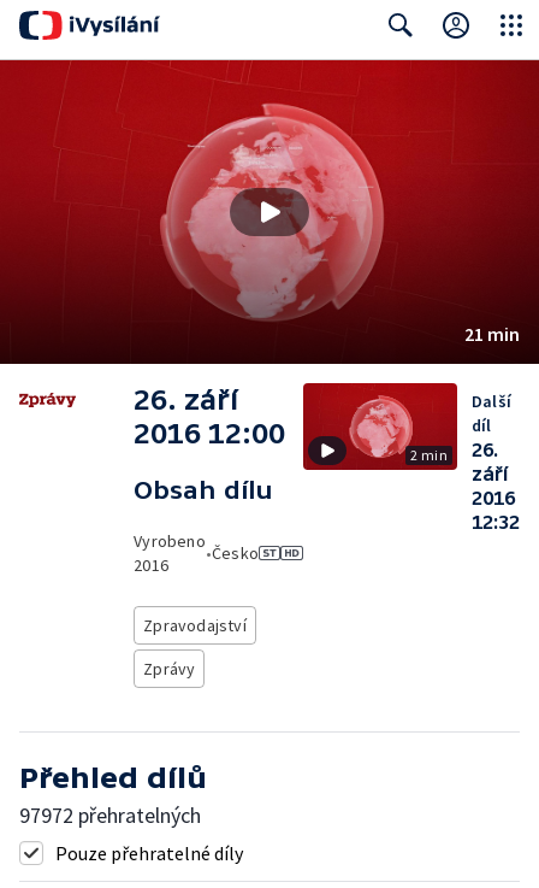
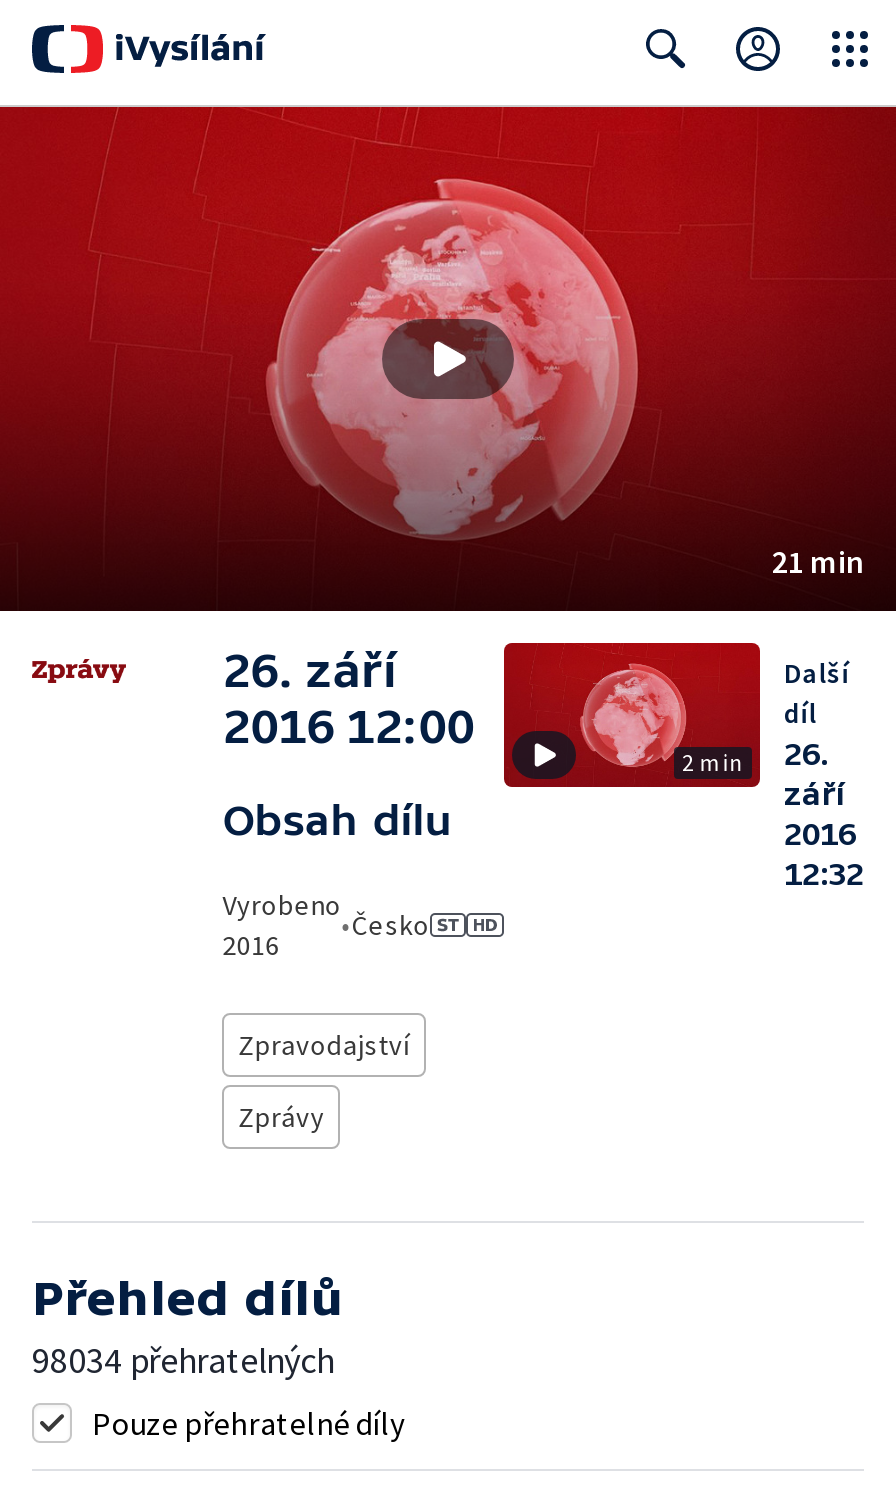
[19,801,201,829] 97972 přehratelných -> [32,1337,334,1383] 98034 přehratelných

